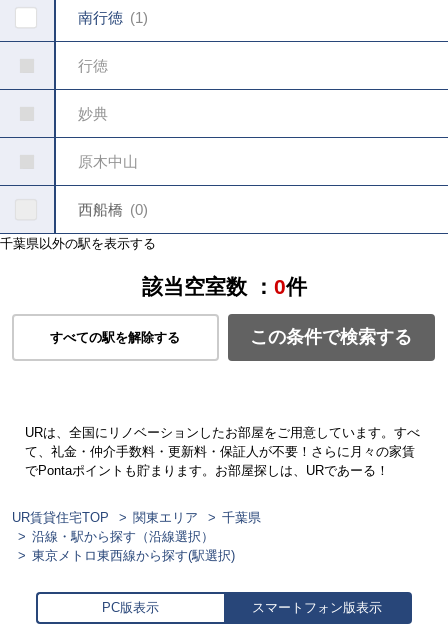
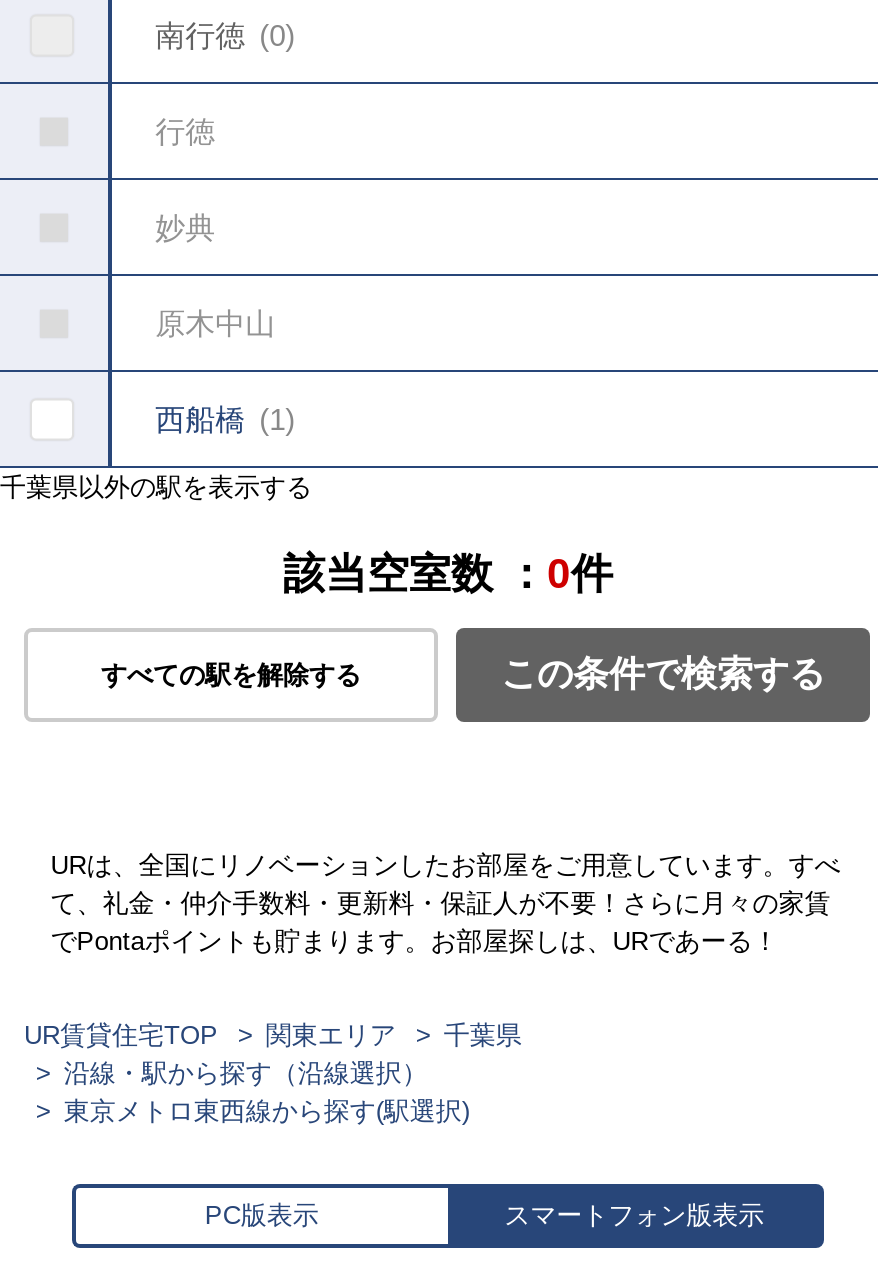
[78,9,143,26] 南行徳 1 -> [155,18,285,52] 南行徳 0
[78,201,143,218] 西船橋 0 -> [155,402,285,436] 西船橋 1

